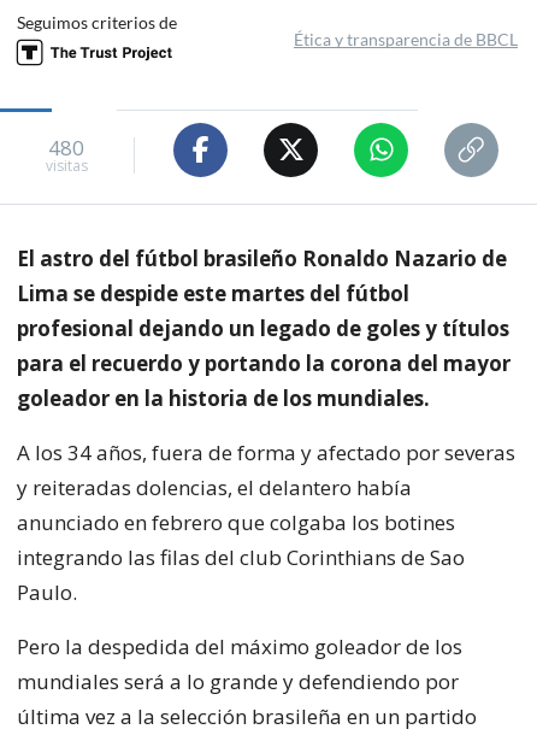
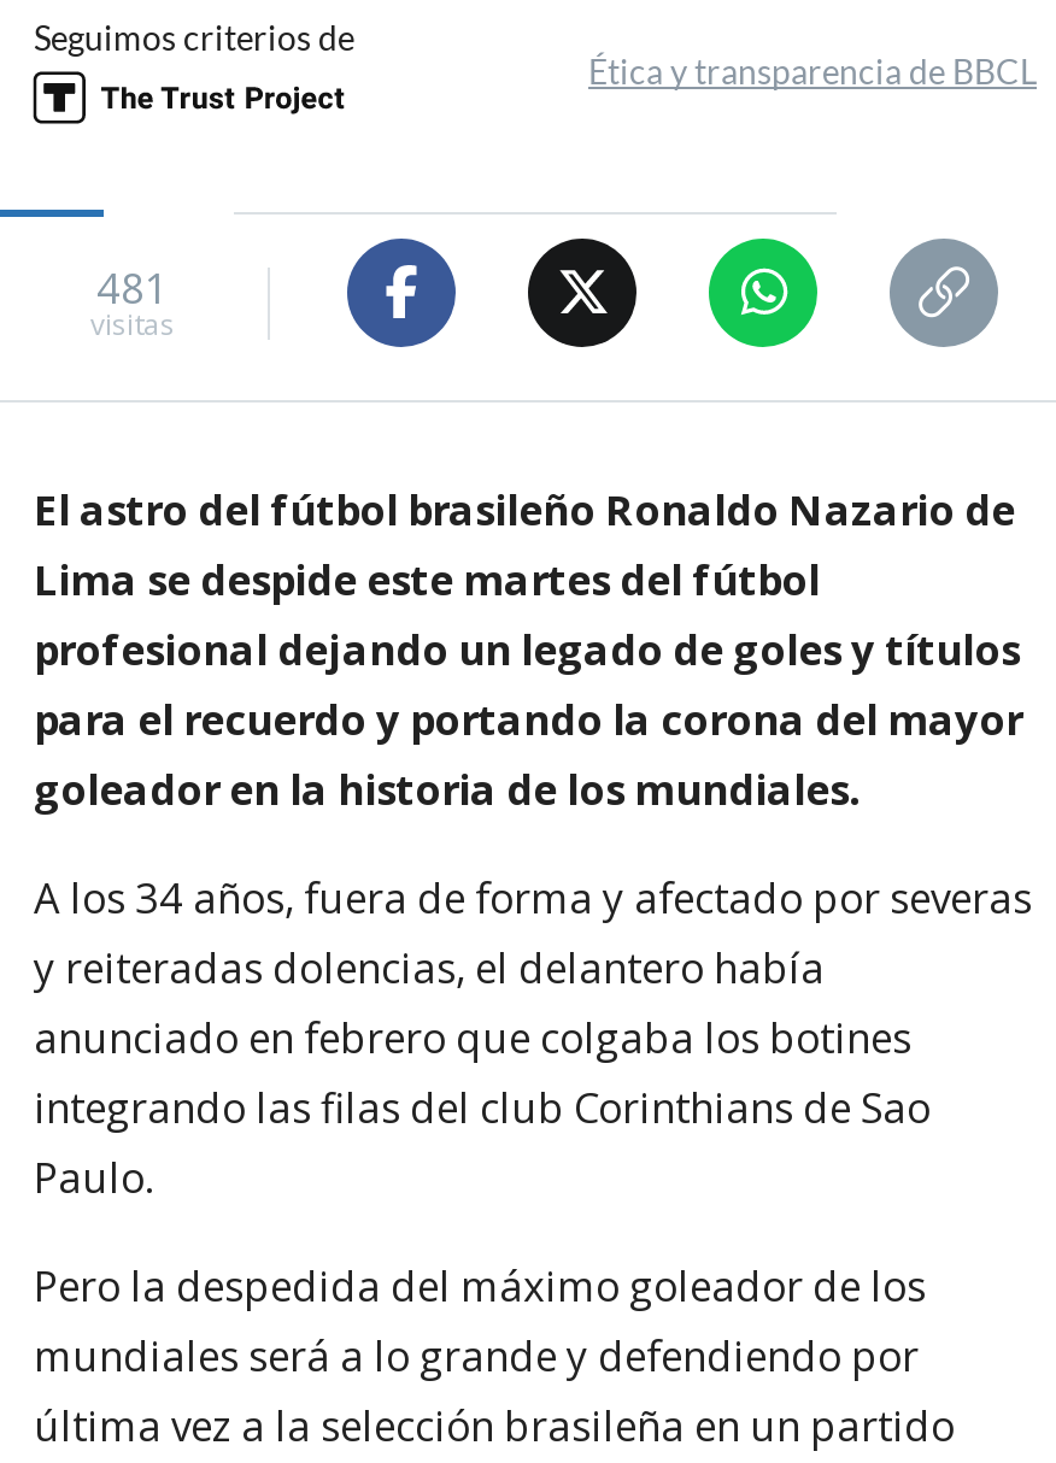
[48,134,84,162] 480 -> [96,261,169,316] 481

